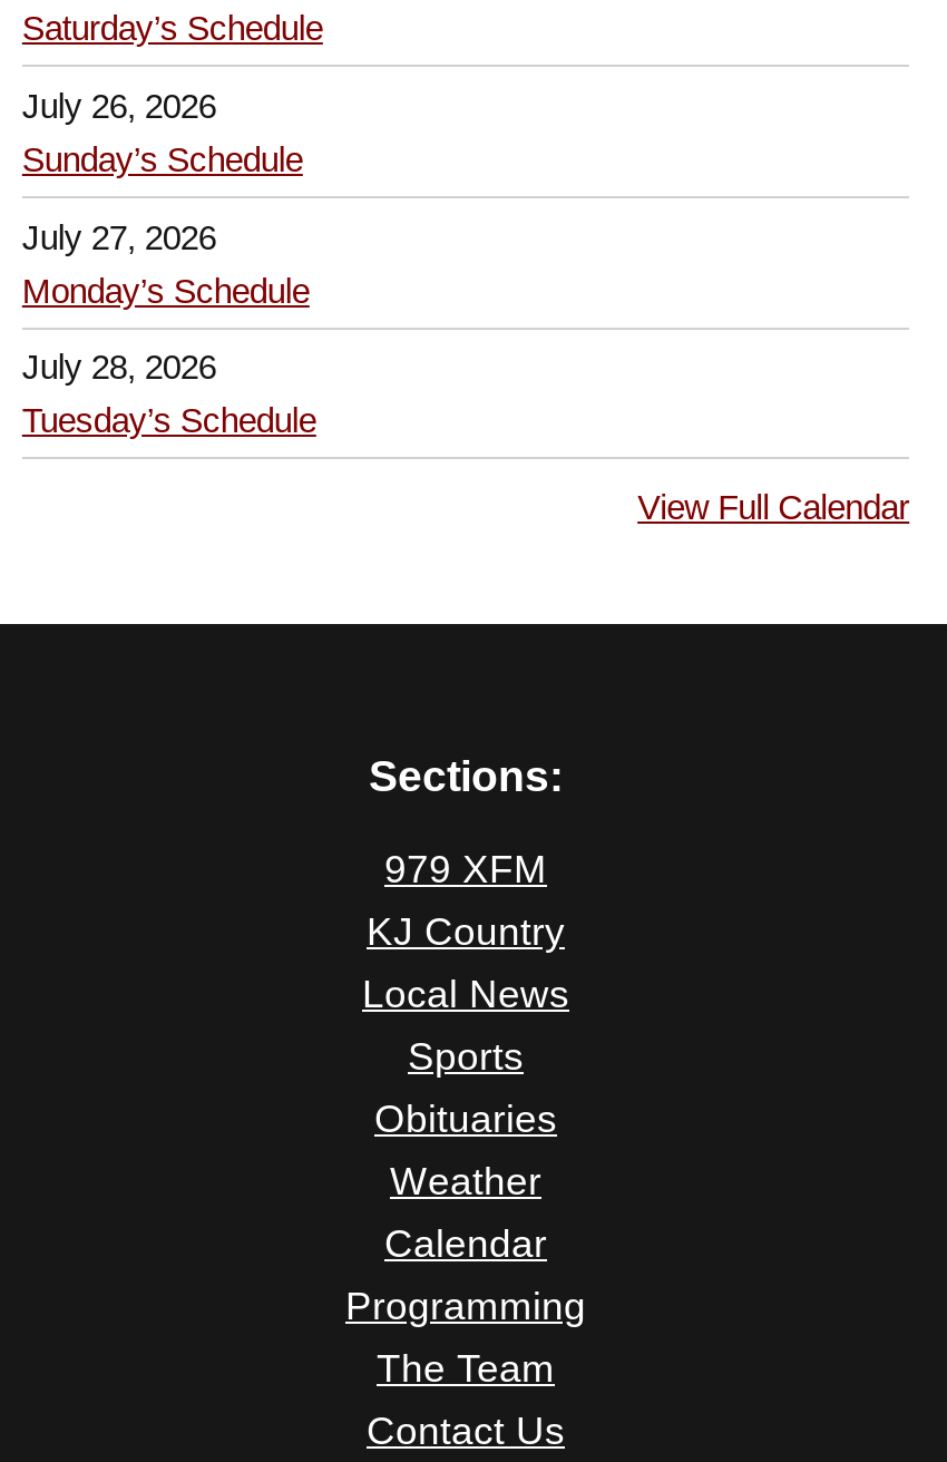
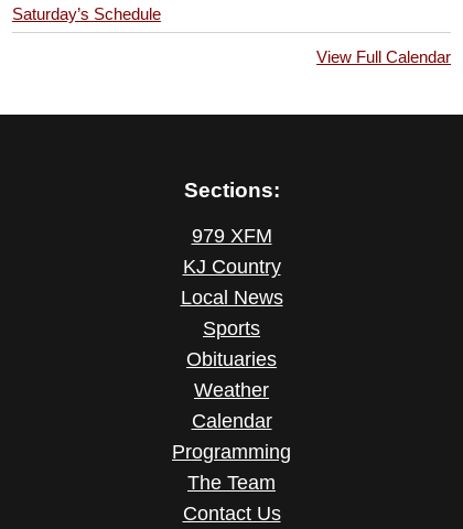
[22,87,316,440] July 26, 2026 | Sunday’s Schedule | July 27, 2026 | Monday’s Schedule | July 28, 2026 | Tuesday’s Schedule -> none

